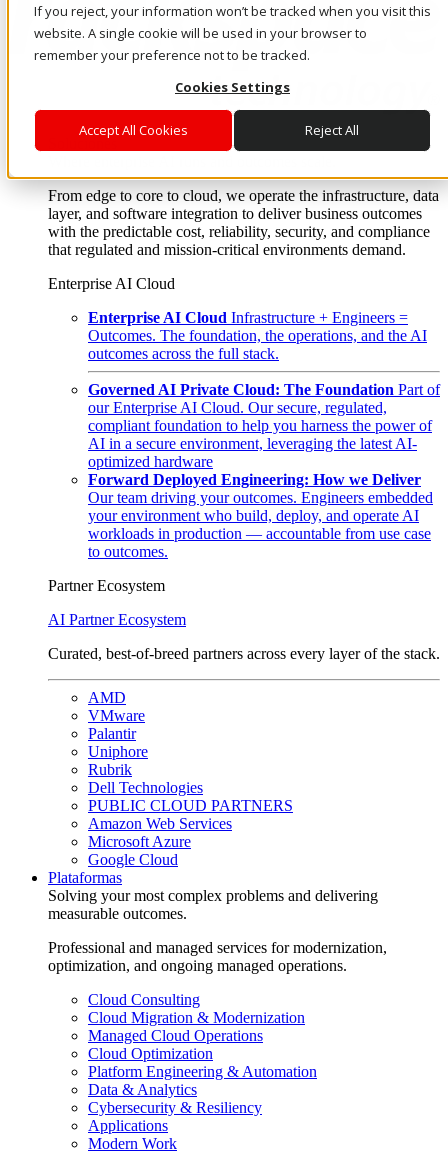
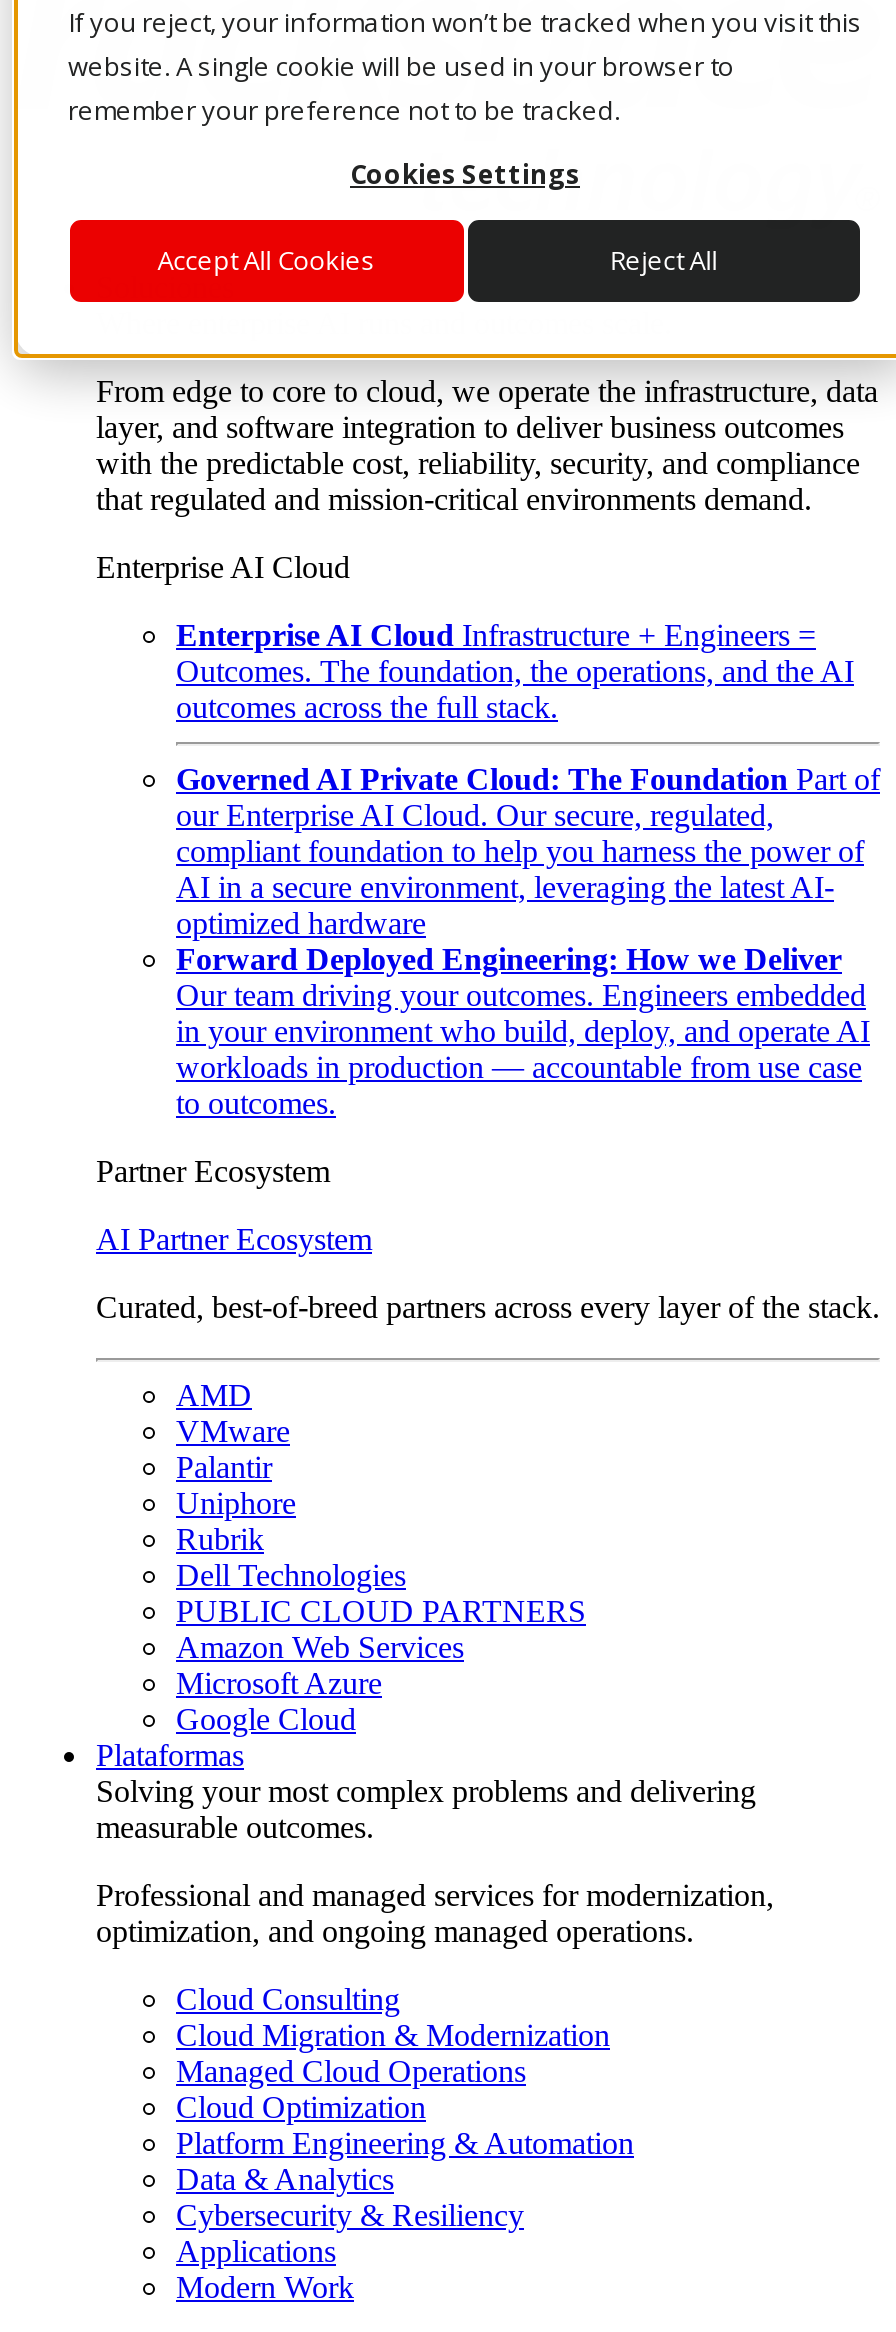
[88,507,419,524] your environment who build, deploy, and operate AI -> [176,1014,870,1048] in your environment who build, deploy, and operate AI

